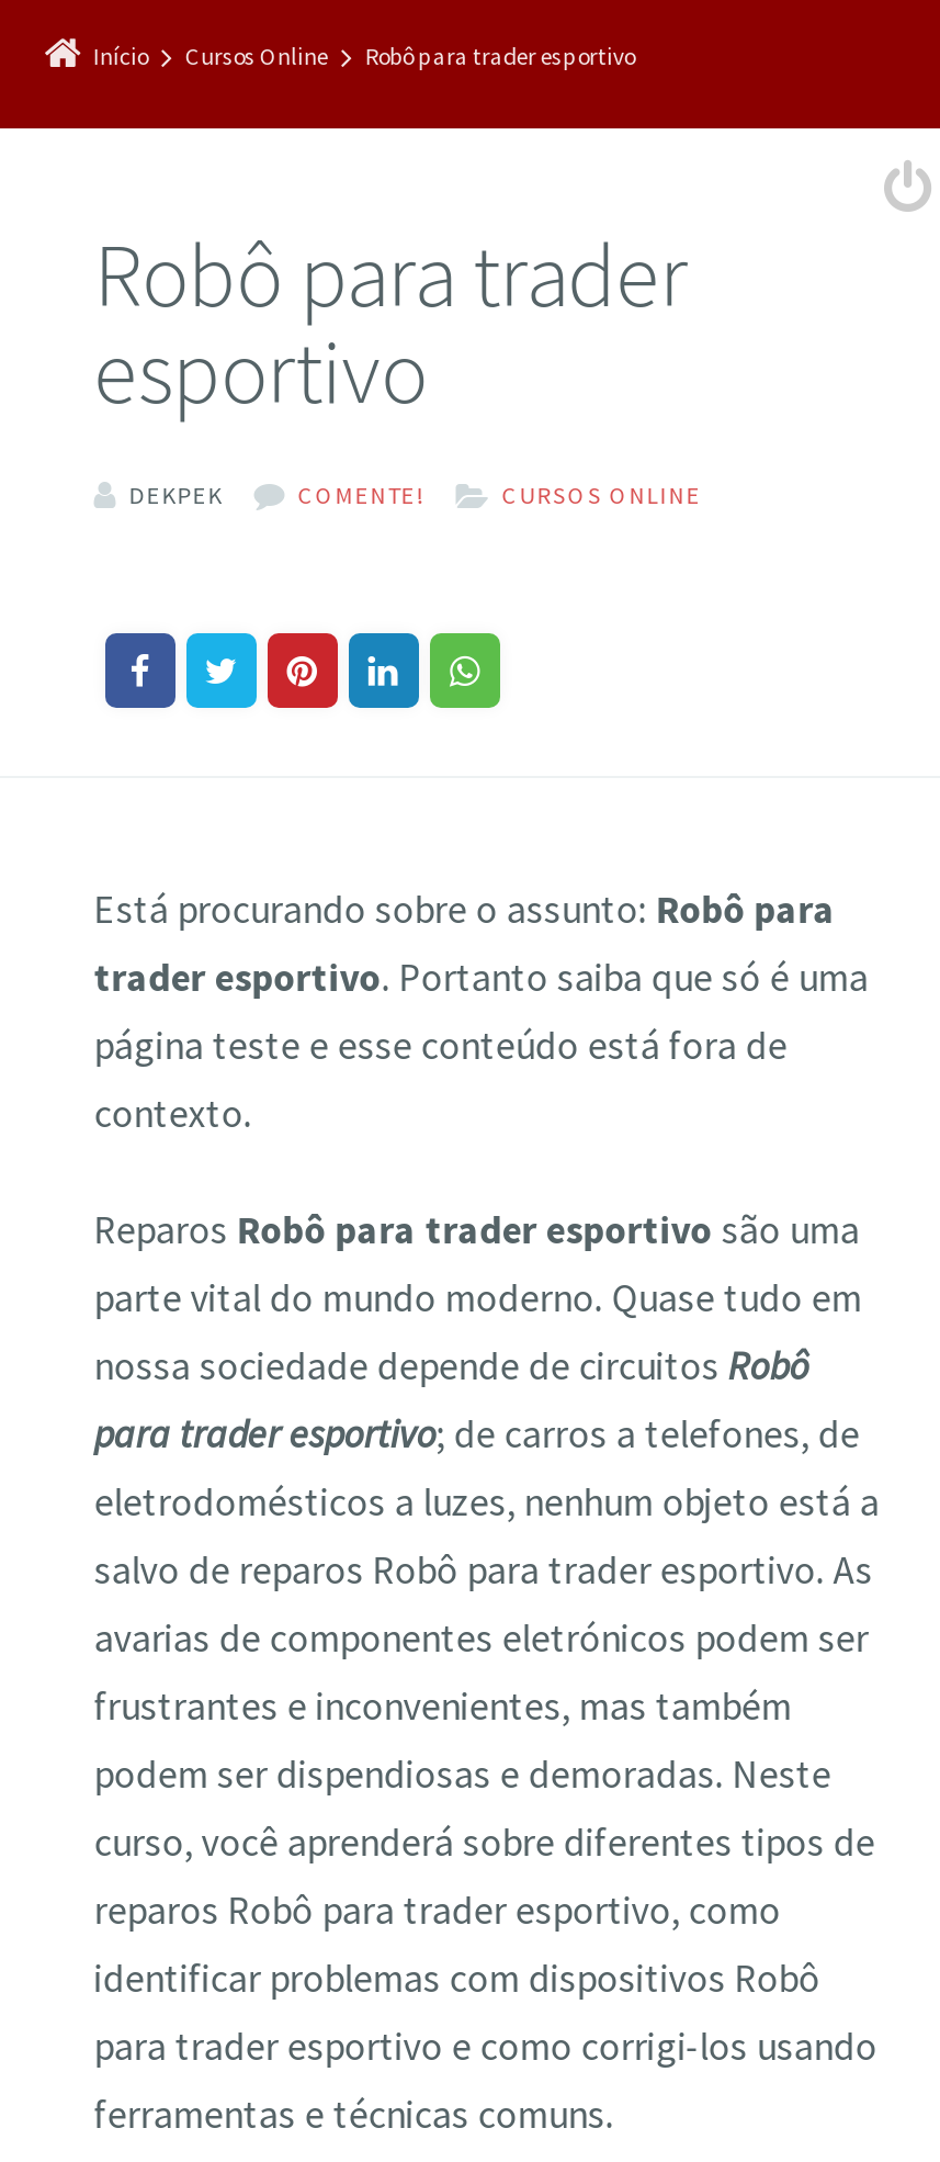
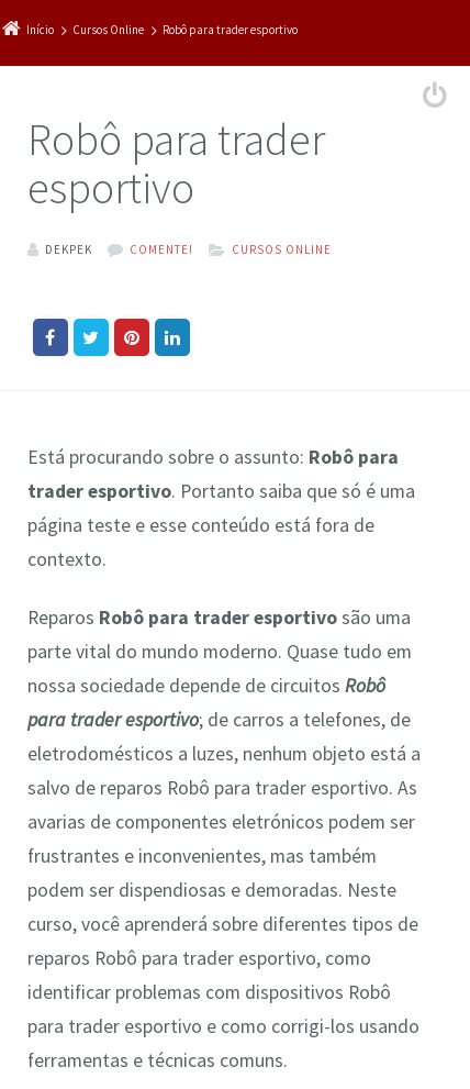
[428,631,502,710] [image] -> none

